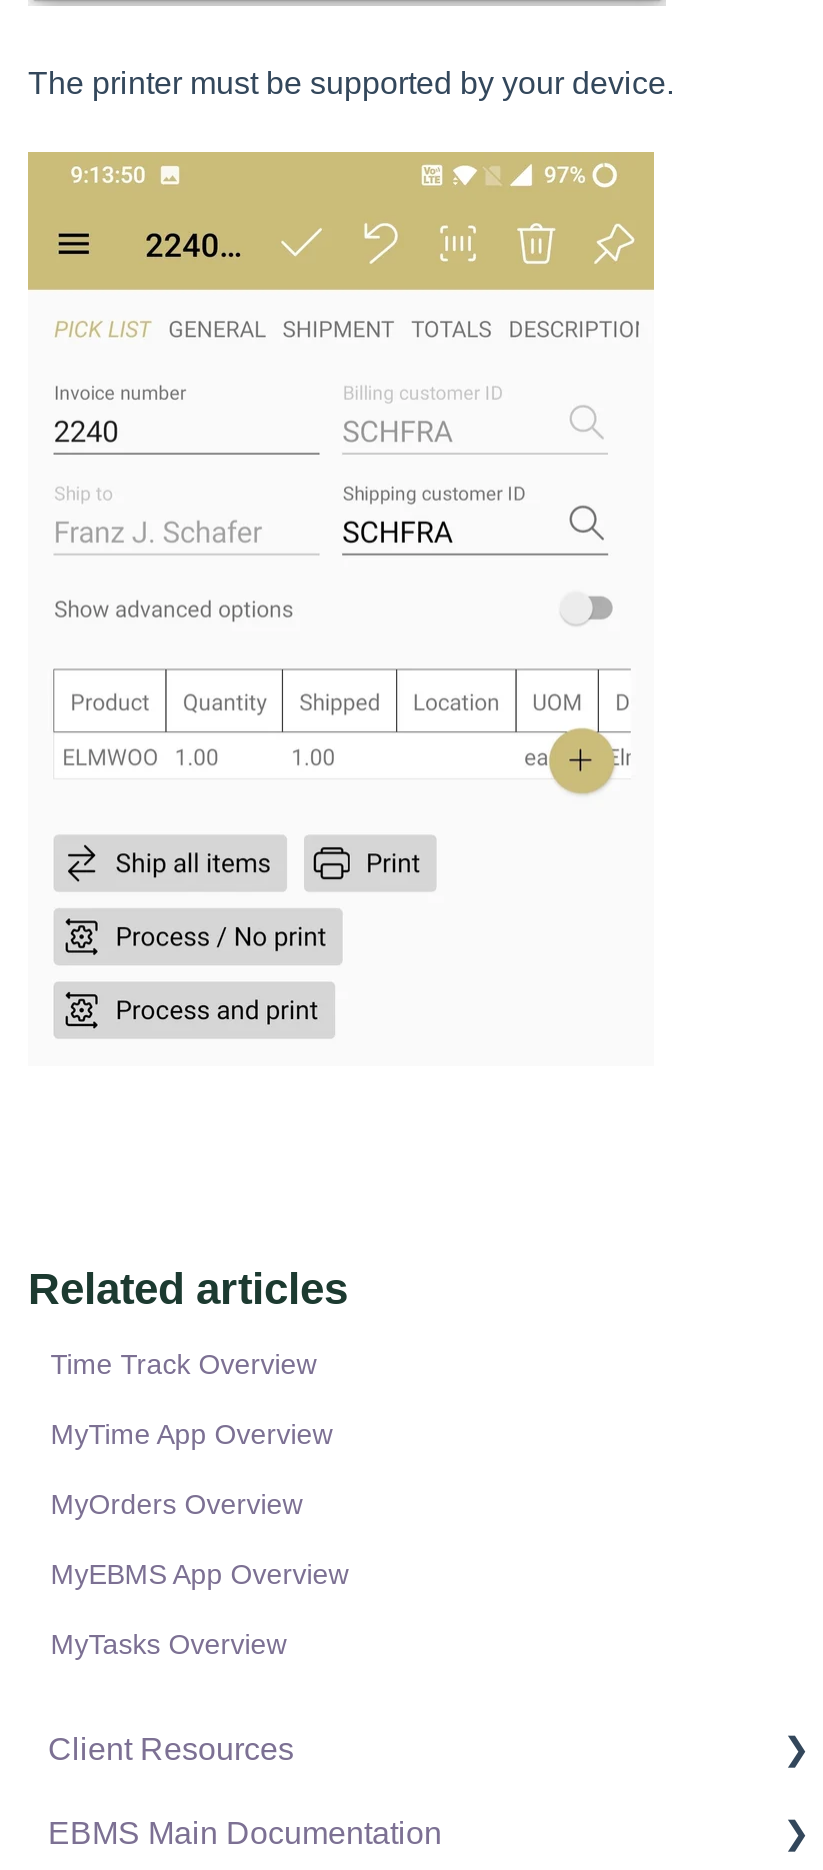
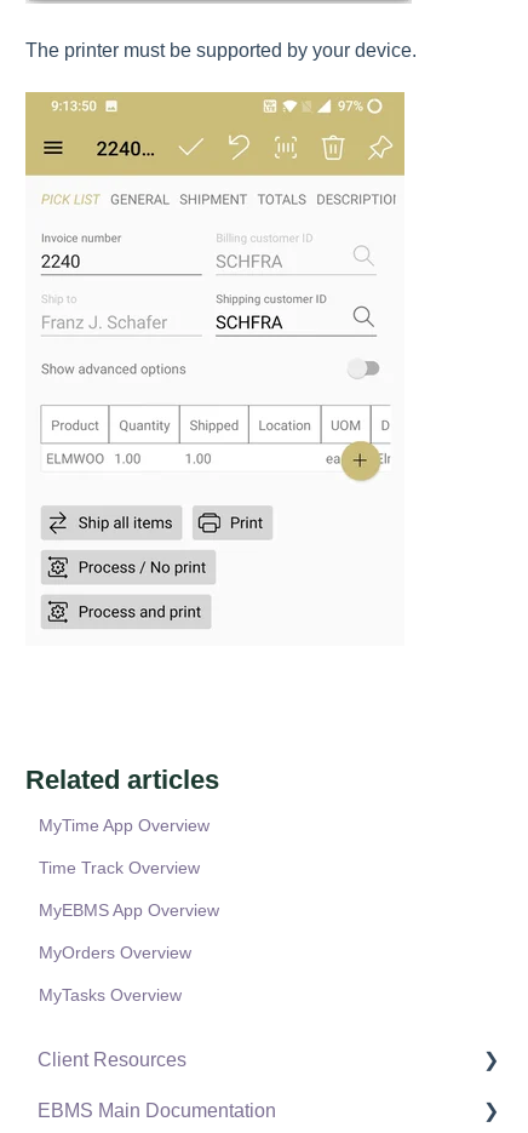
moved [50,1347,316,1379] -> [39,858,200,878]: Time Track Overview
moved [50,1417,332,1449] -> [39,816,210,835]: MyTime App Overview
moved [50,1487,302,1519] -> [39,943,192,962]: MyOrders Overview
moved [50,1557,348,1589] -> [39,901,219,920]: MyEBMS App Overview

